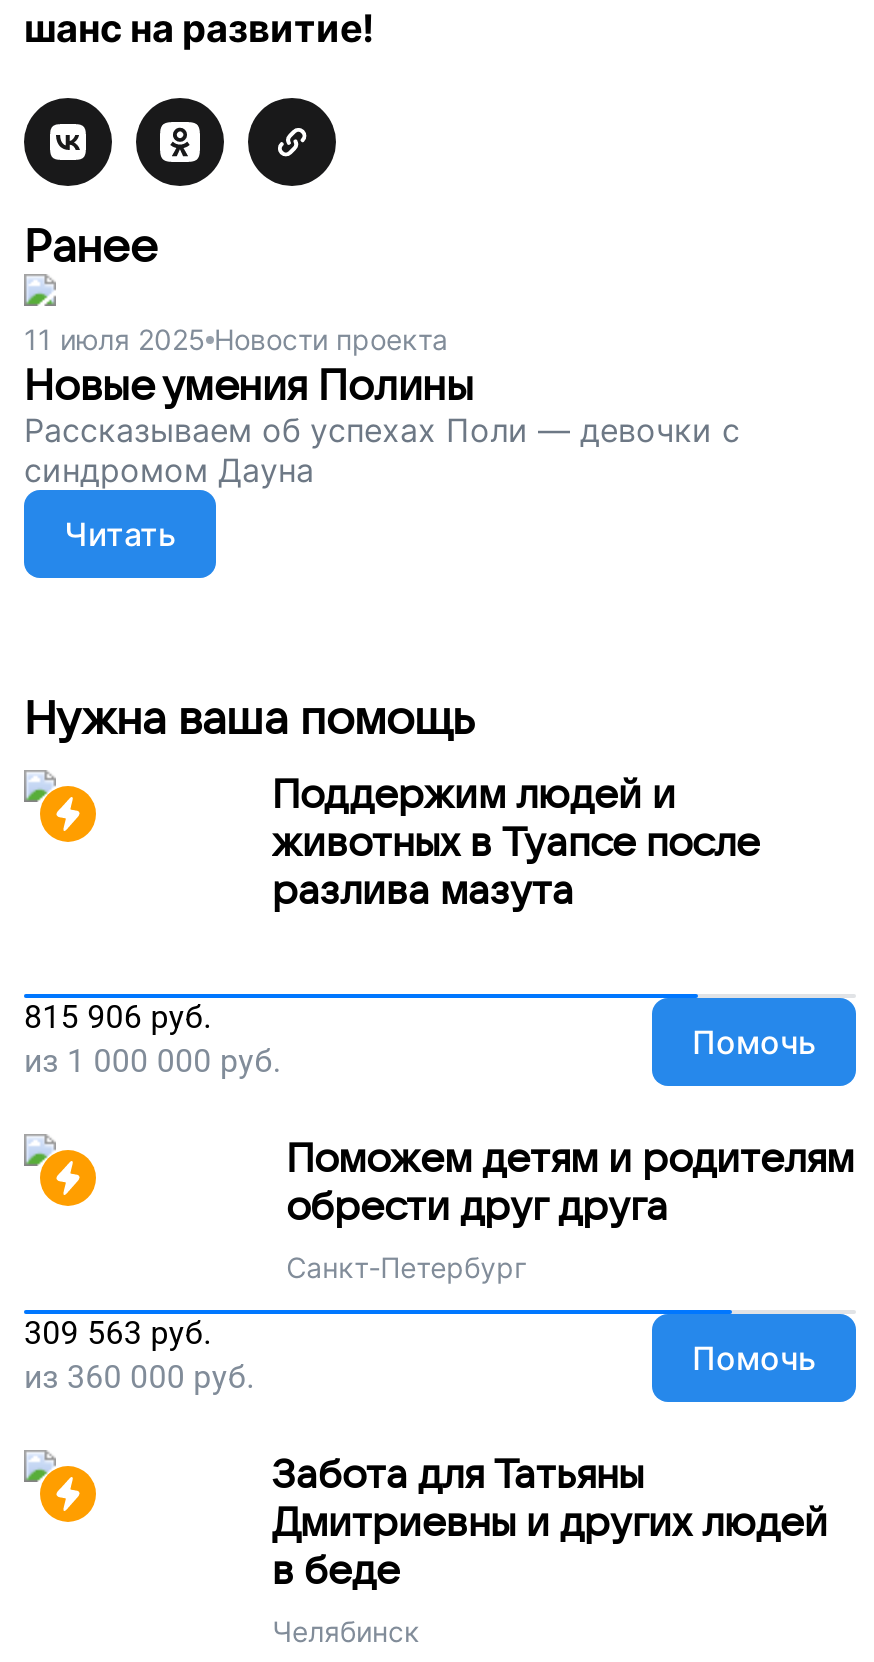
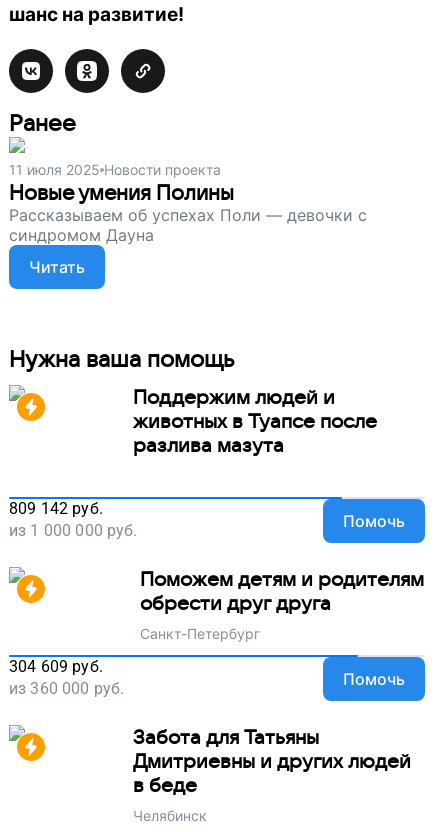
[24,998,212,1036] 815 906 руб. -> [9,499,103,518] 809 142 руб.
[24,1314,212,1352] 309 563 руб. -> [9,657,103,676] 304 609 руб.

